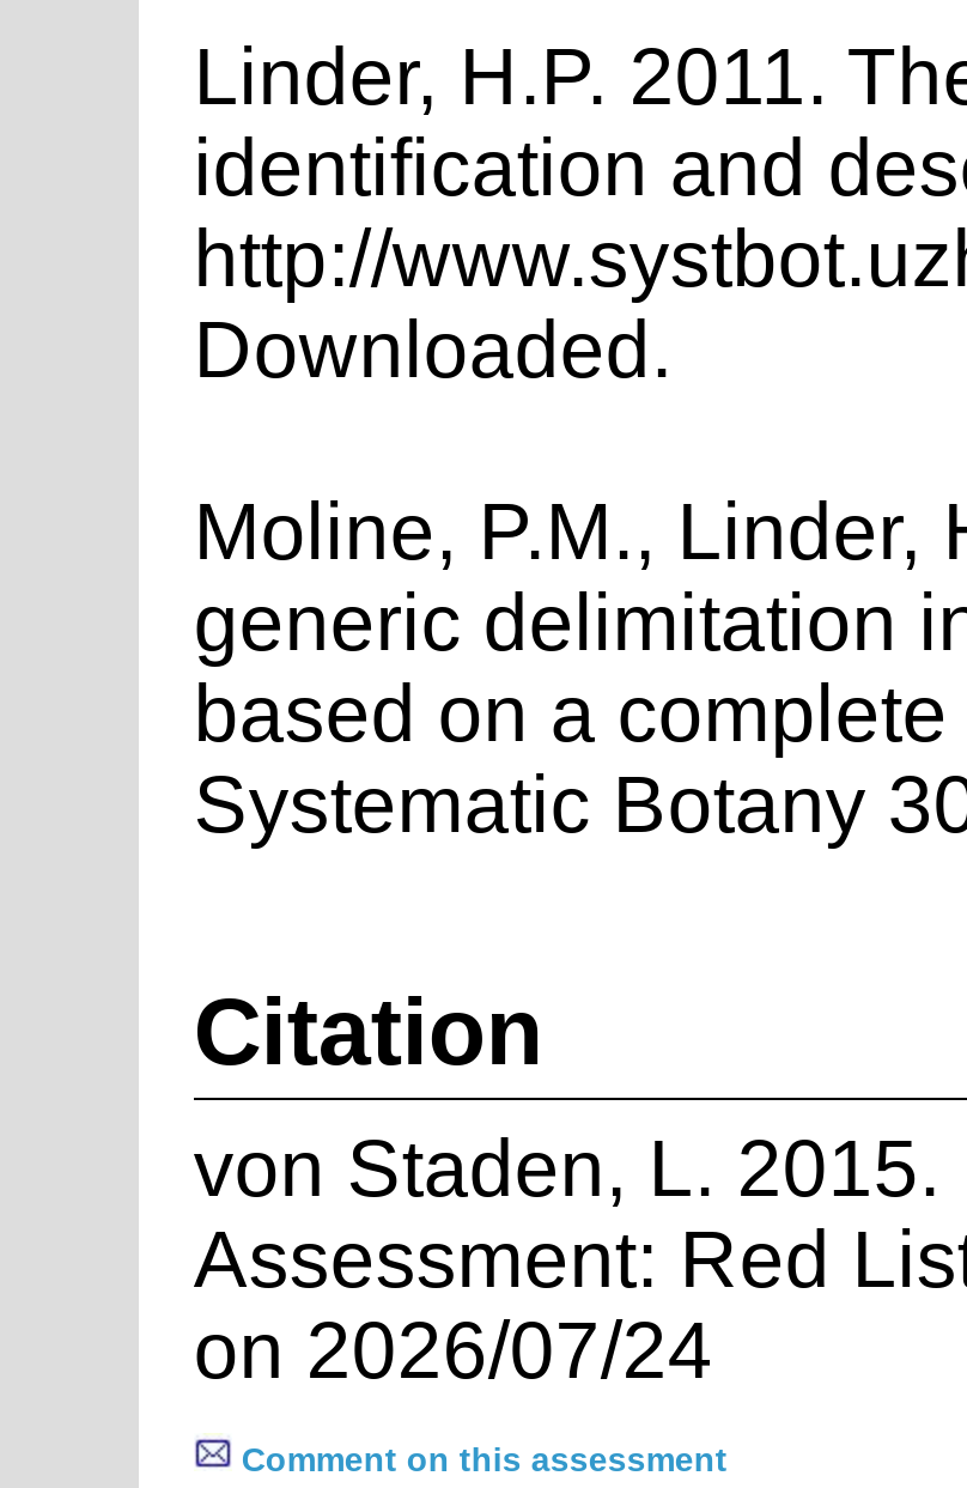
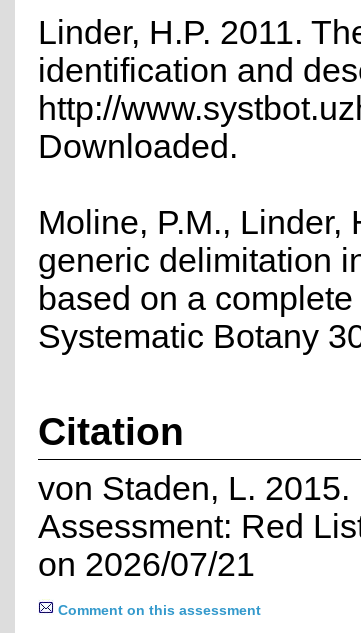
[194,1305,713,1394] on 2026/07/24 -> [38,546,255,583] on 2026/07/21

